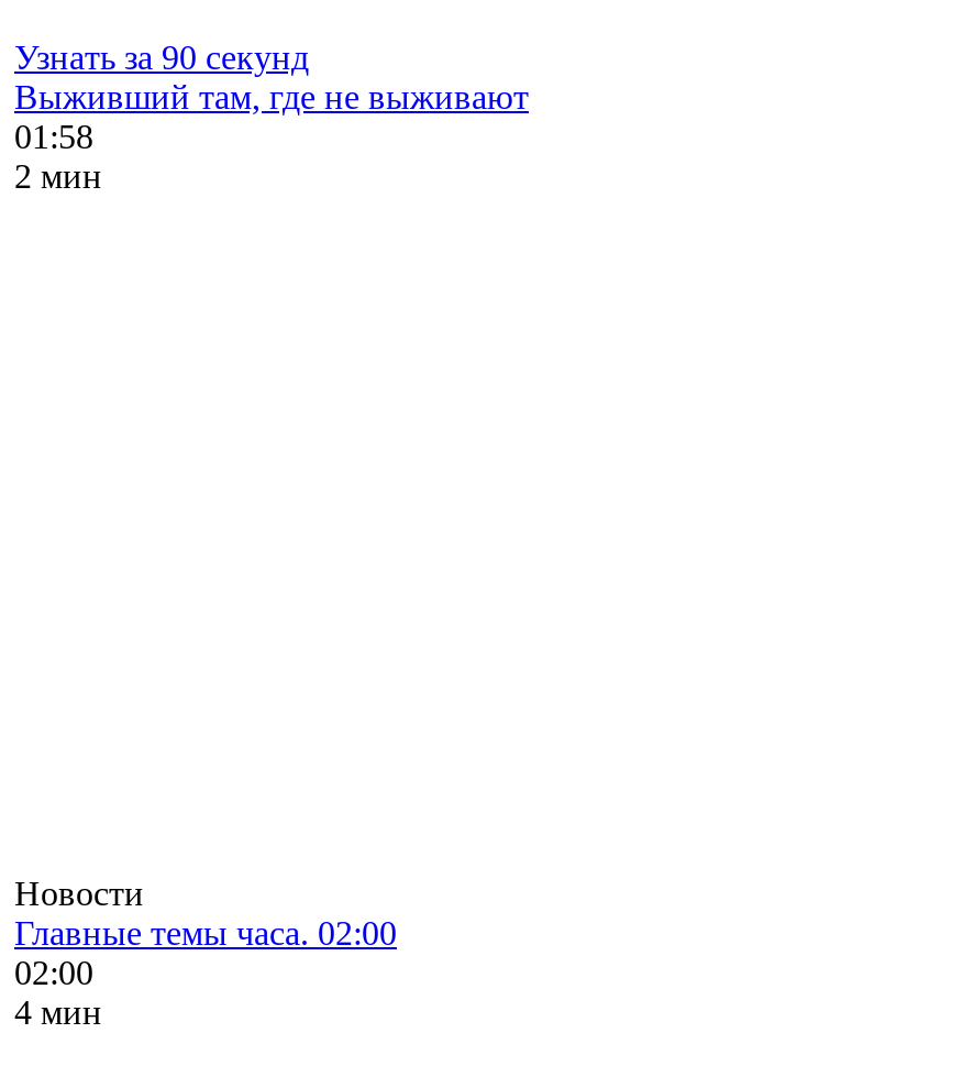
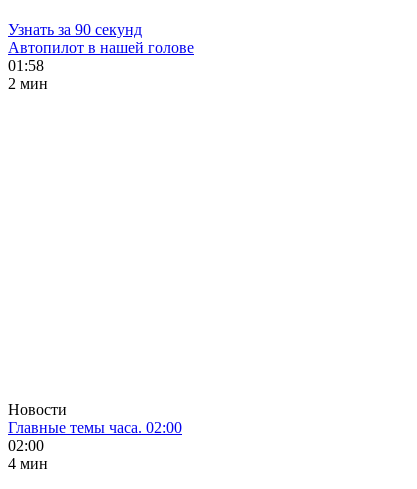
[14,78,529,116] Выживший там, где не выживают -> [8,39,194,56] Автопилот в нашей голове

